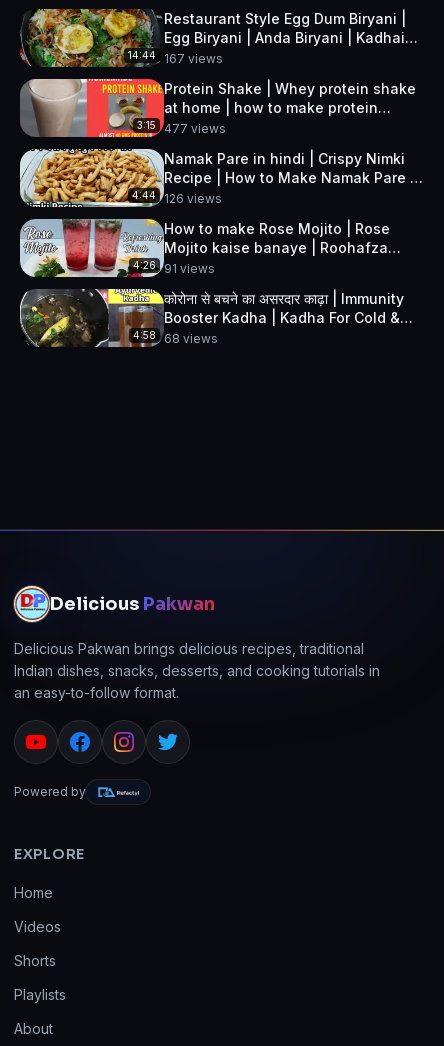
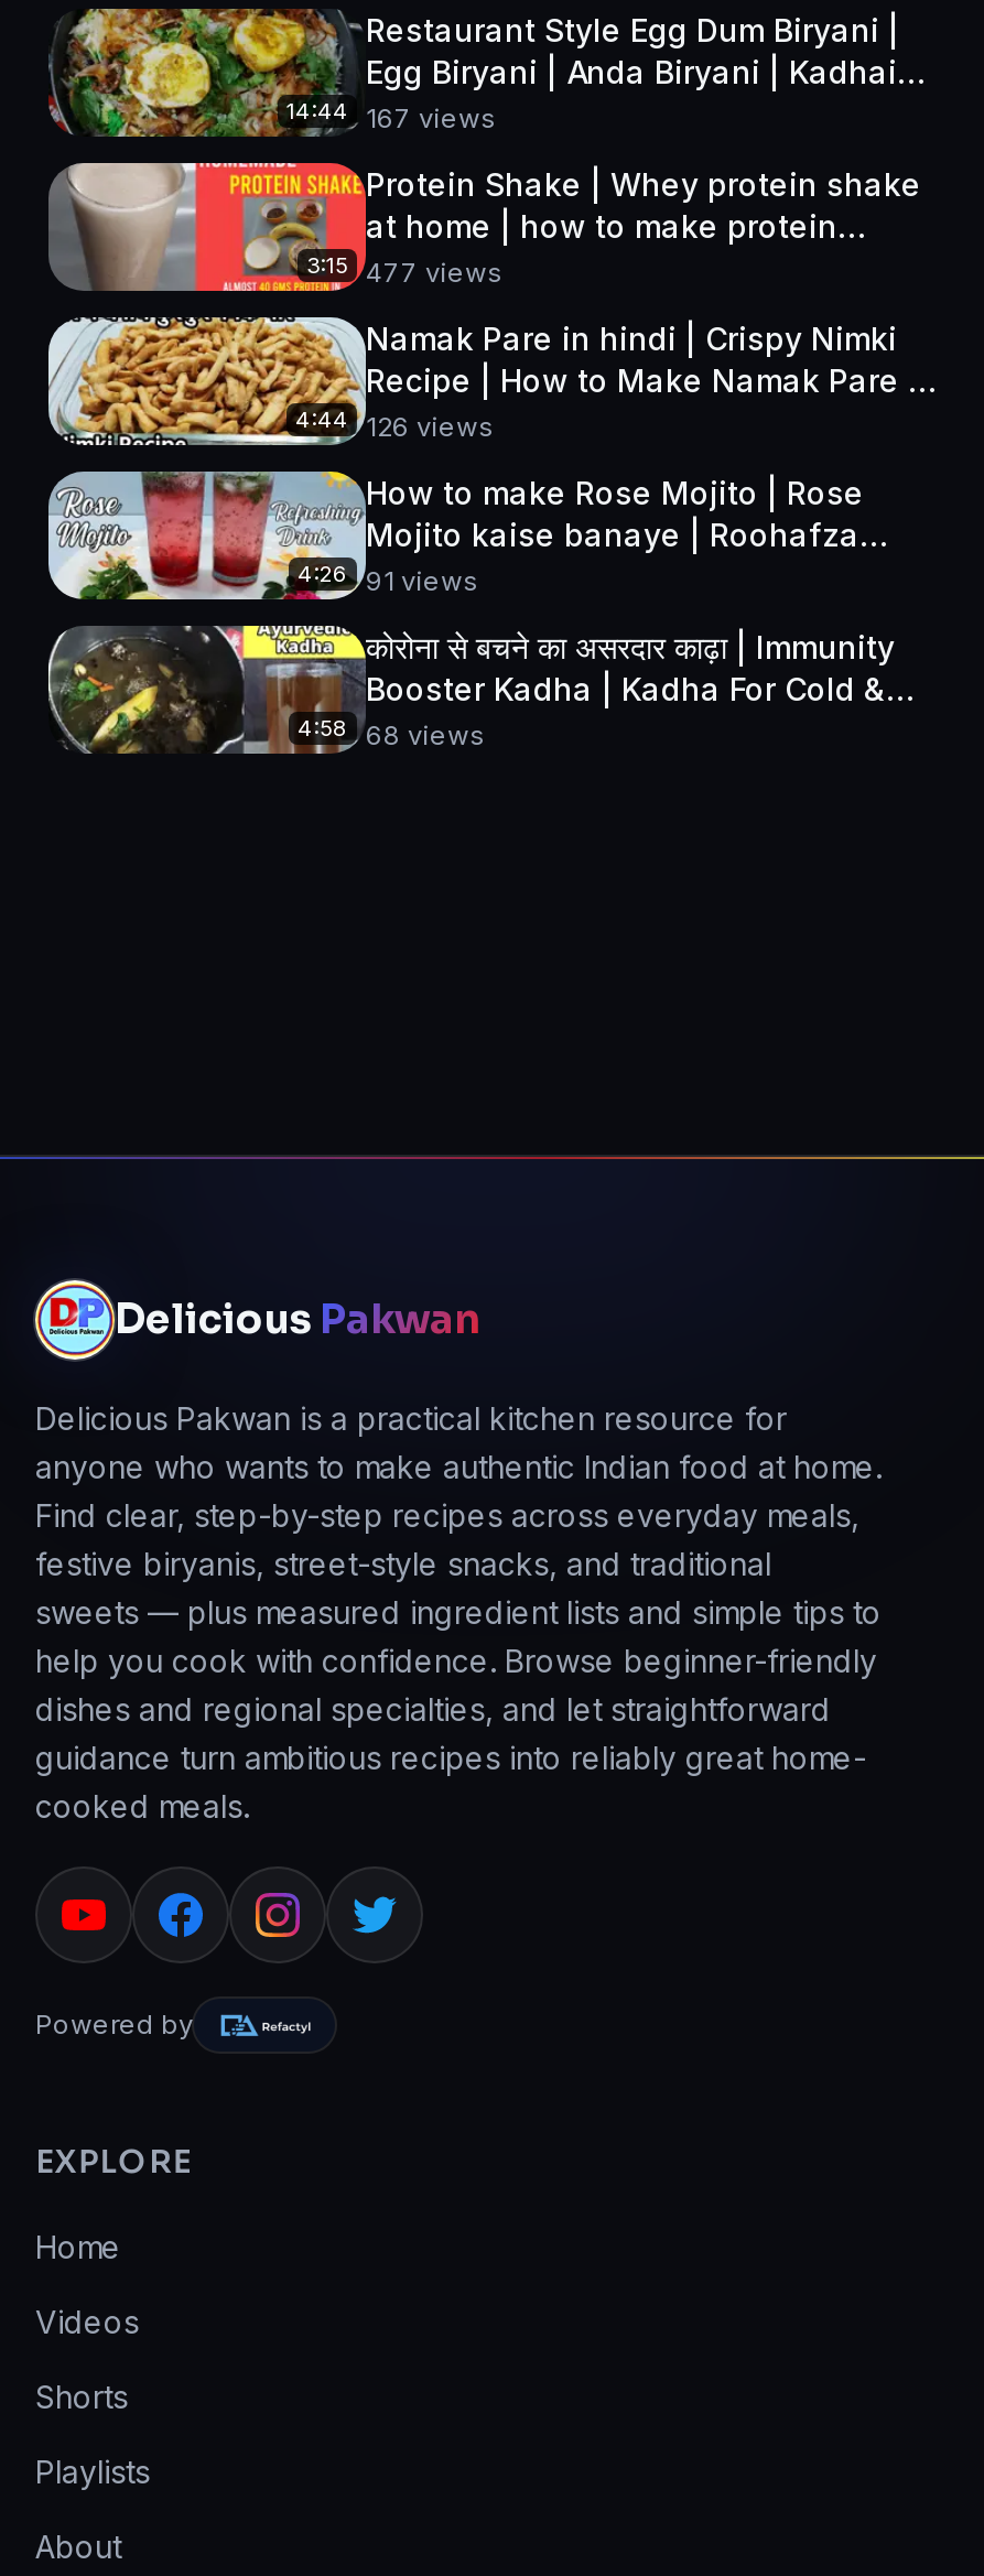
[14,640,380,701] Delicious Pakwan brings delicious recipes, traditional | Indian dishes, snacks, desserts, and cooking tutorials in | an easy-to-follow format. -> [35,1399,882,1825] Delicious Pakwan is a practical kitchen resource for | anyone who wants to make authentic Indian food at home. | Find clear, step-by-step recipes across everyday meals, | festive biryanis, street-style snacks, and traditional | sweets — plus measured ingredient lists and simple tips to | help you cook with confidence. Browse beginner-friendly | dishes and regional specialties, and let straightforward | guidance turn ambitious recipes into reliably great home- | cooked meals.

